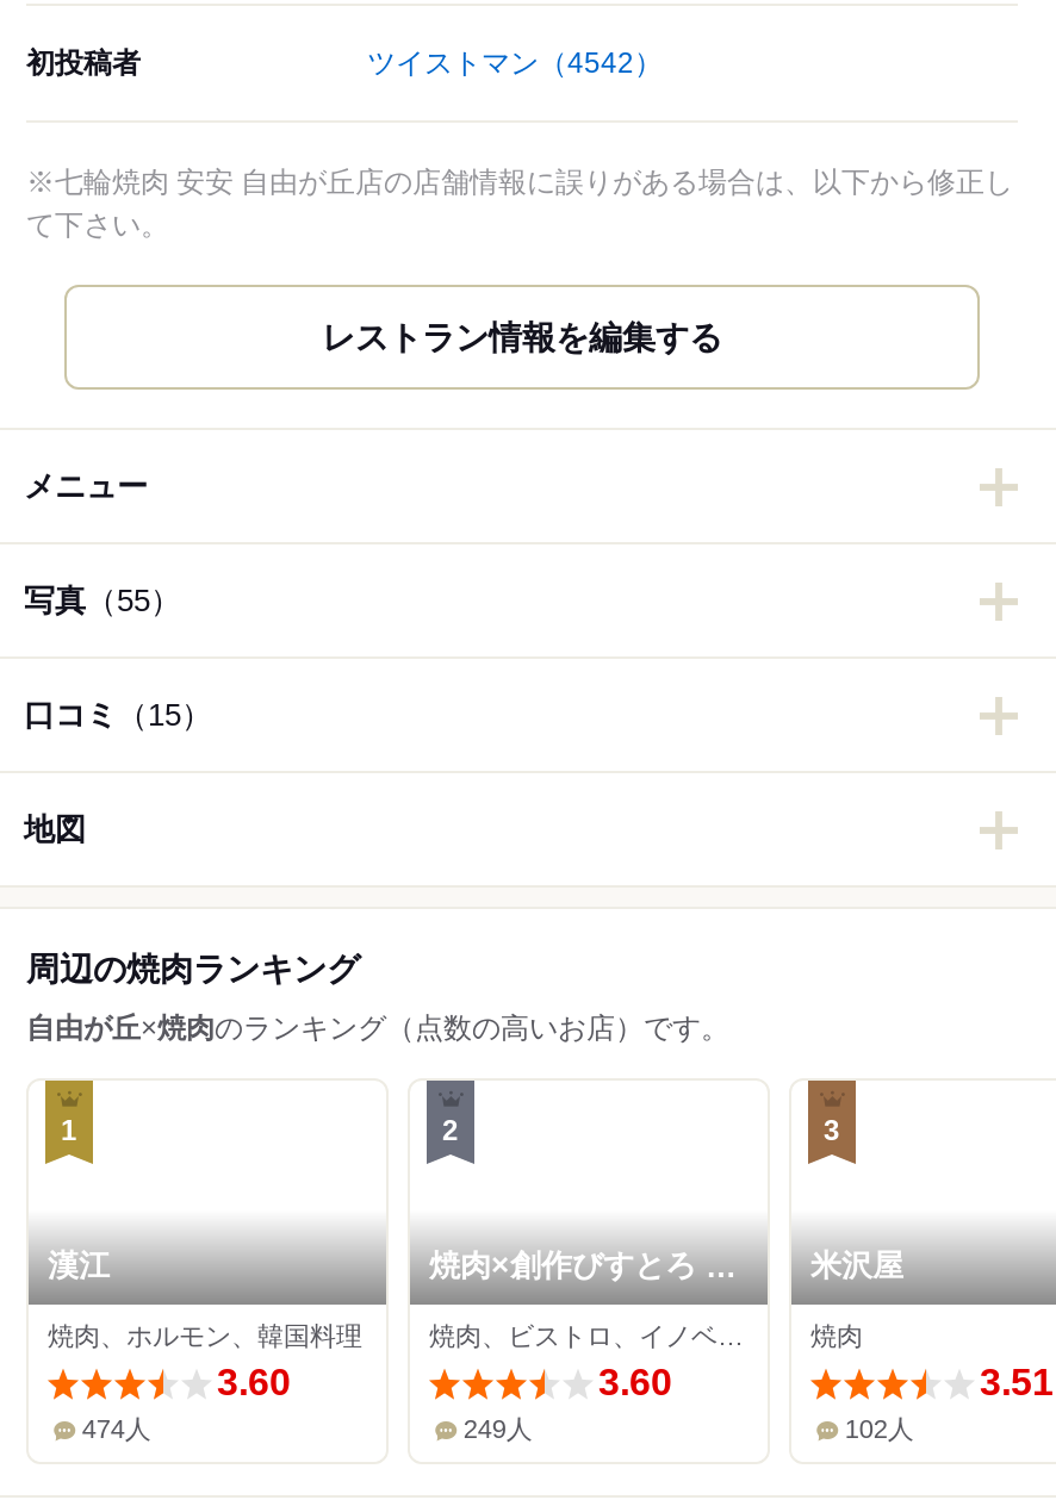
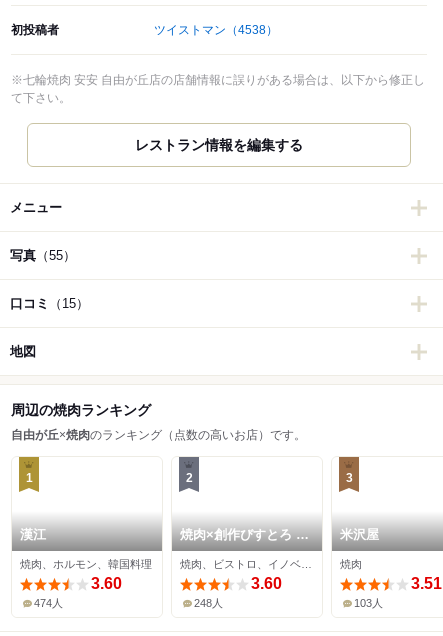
[367,47,663,81] ツイストマン（4542） -> [154,23,278,37] ツイストマン（4538）
[463,1415,533,1444] 249人 -> [194,597,223,609] 248人
[845,1415,914,1444] 102人 -> [354,597,383,609] 103人

